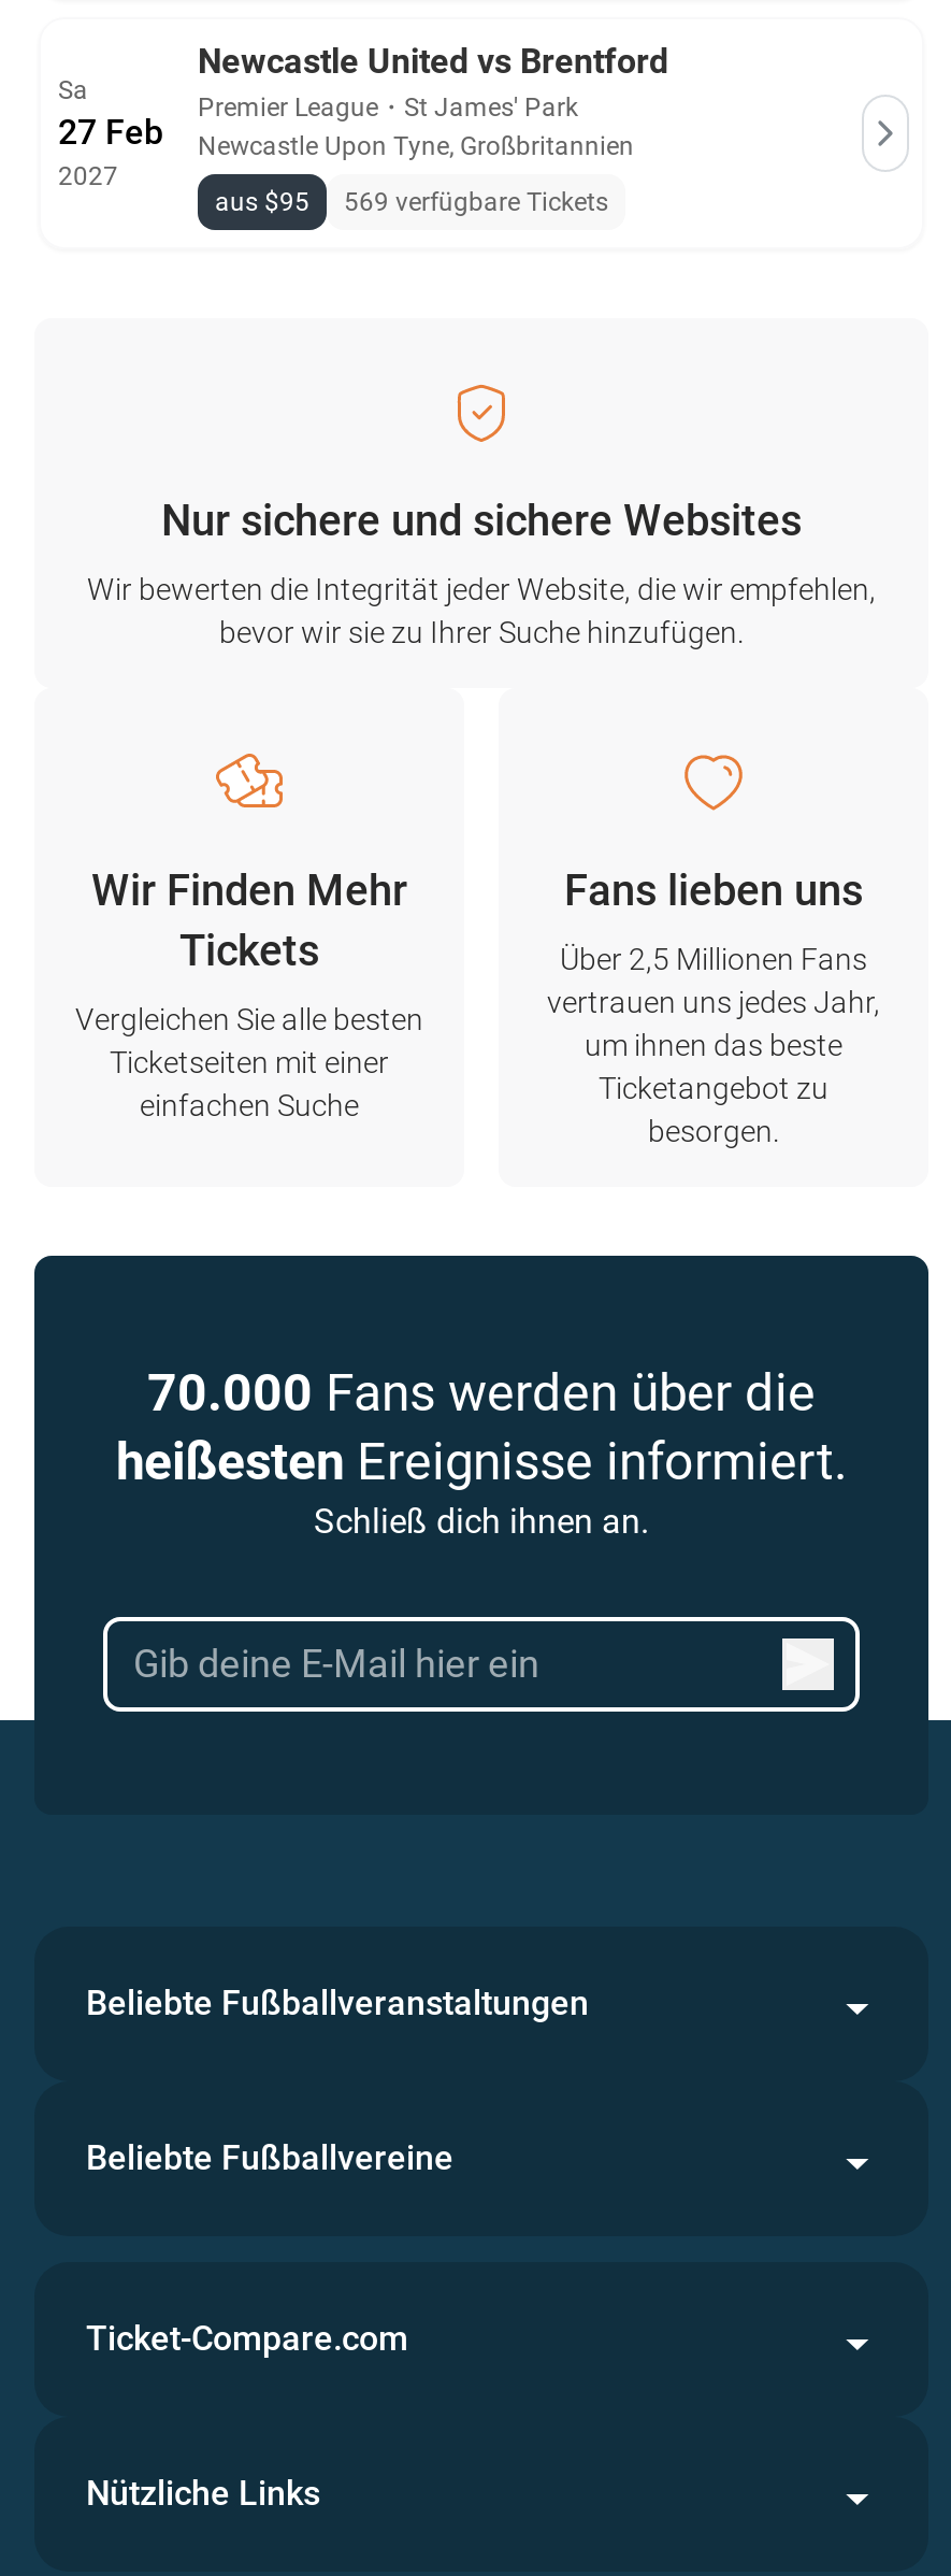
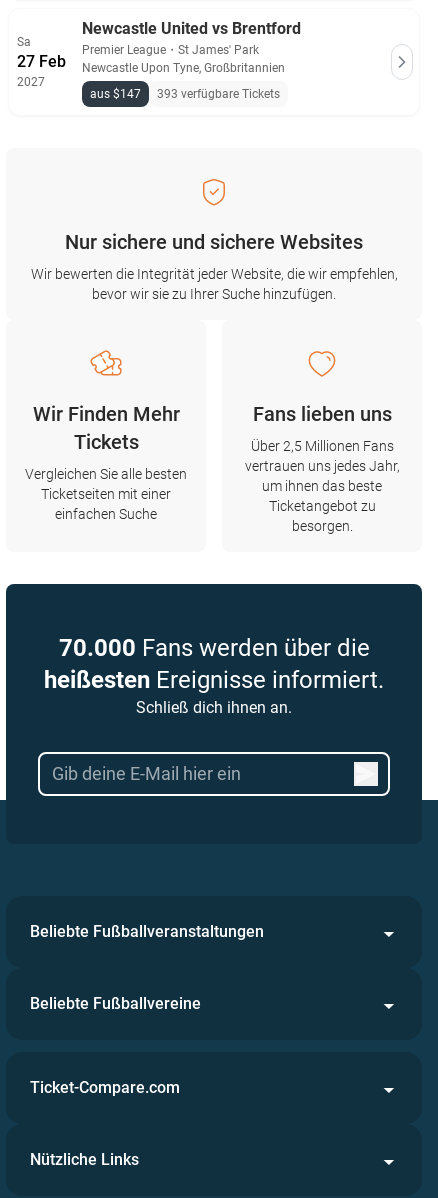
[215,187,309,217] aus $95 -> [90,87,141,101] aus $147
[344,187,608,217] 569 verfügbare Tickets -> [157,87,280,101] 393 verfügbare Tickets

